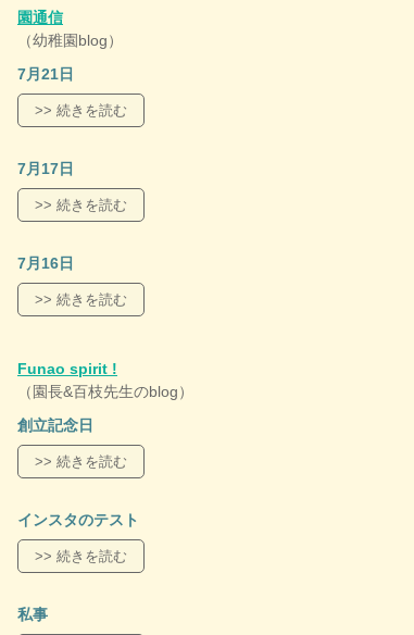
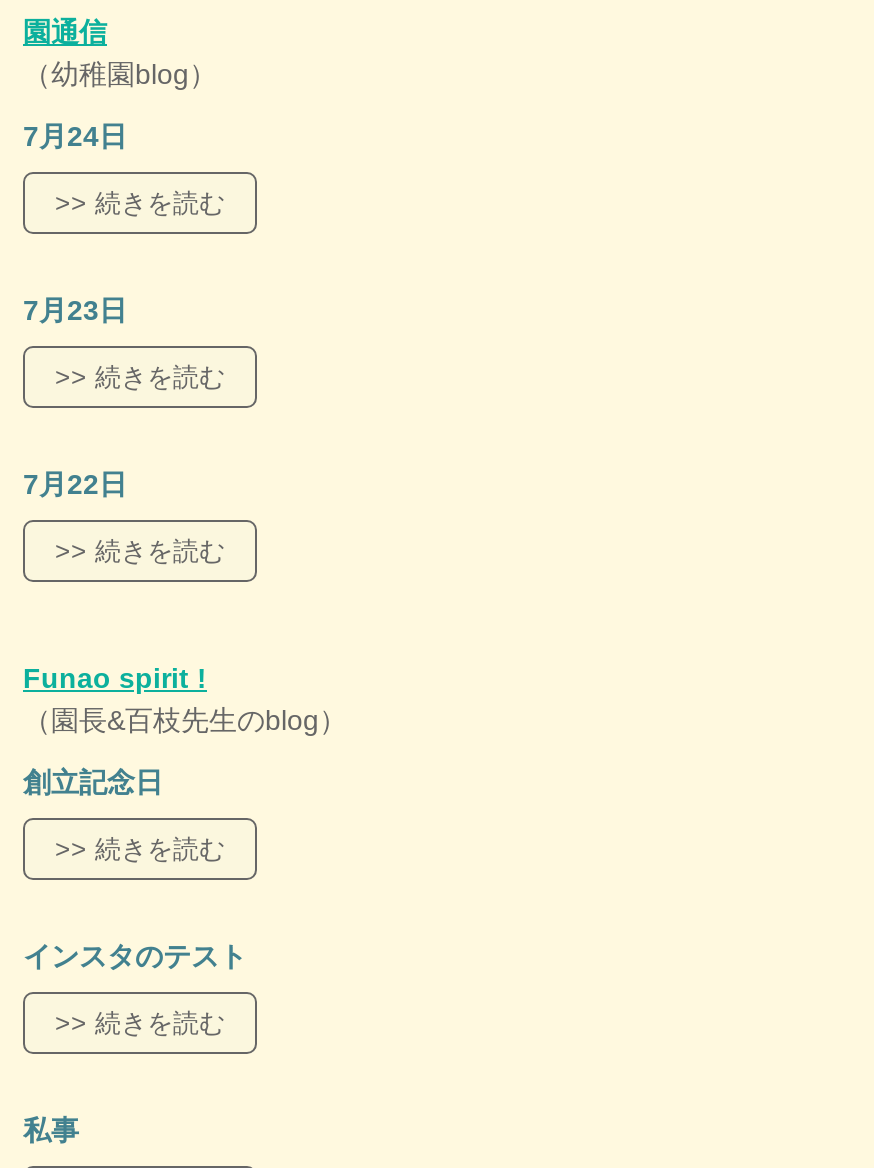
[17,65,74,83] 7月21日 -> [23,120,127,152] 7月24日
[17,160,74,177] 7月17日 -> [23,294,127,326] 7月23日
[17,255,74,272] 7月16日 -> [23,468,127,500] 7月22日

